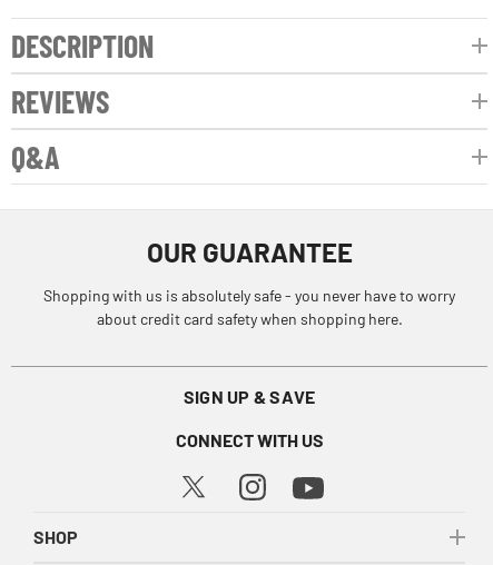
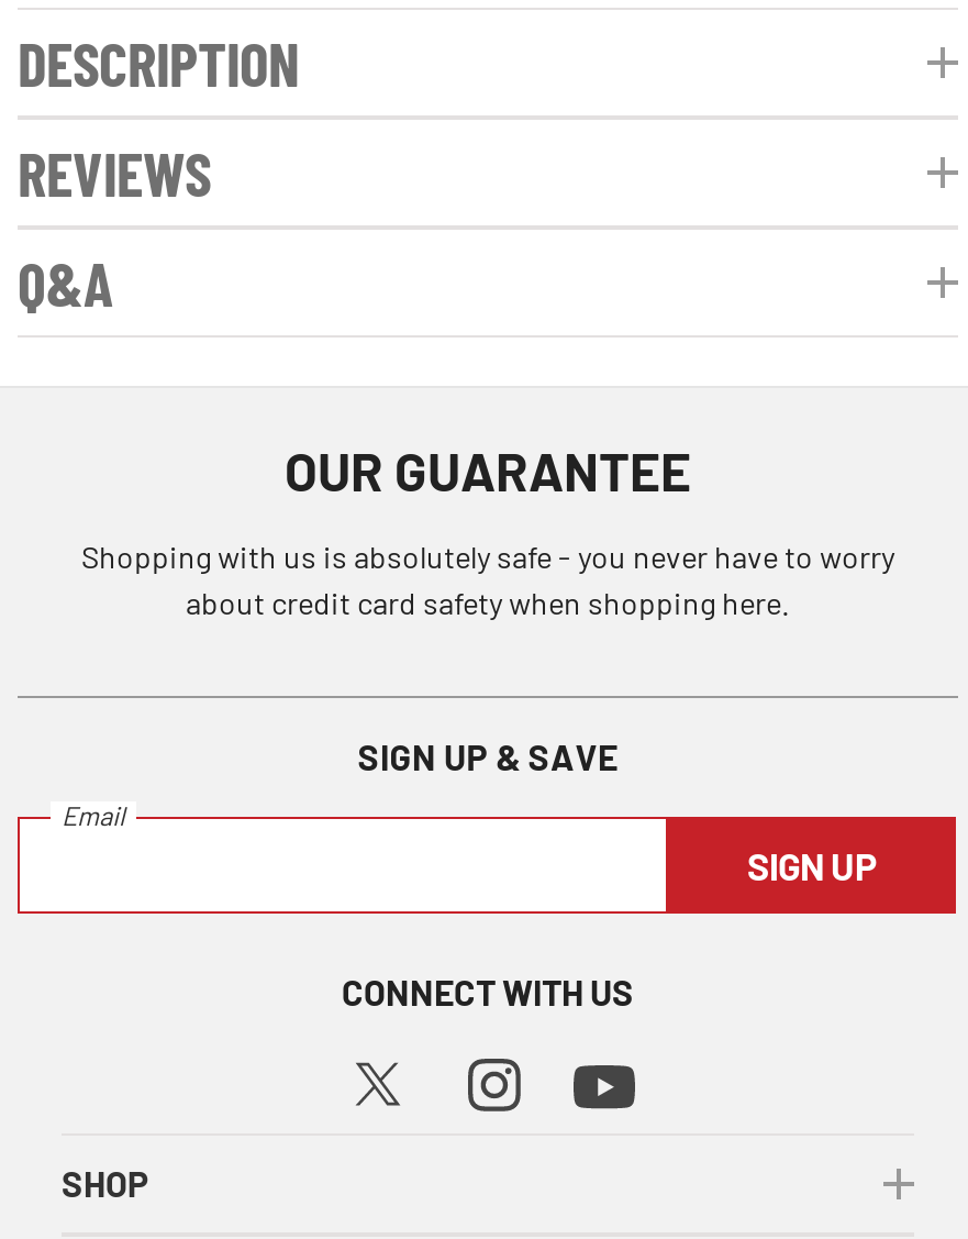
none -> [62,800,877,888] Email | SIGN UP

